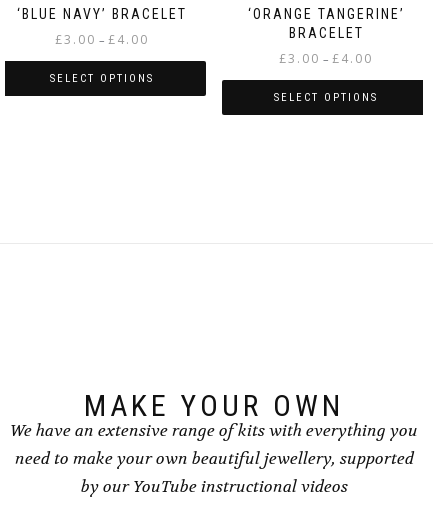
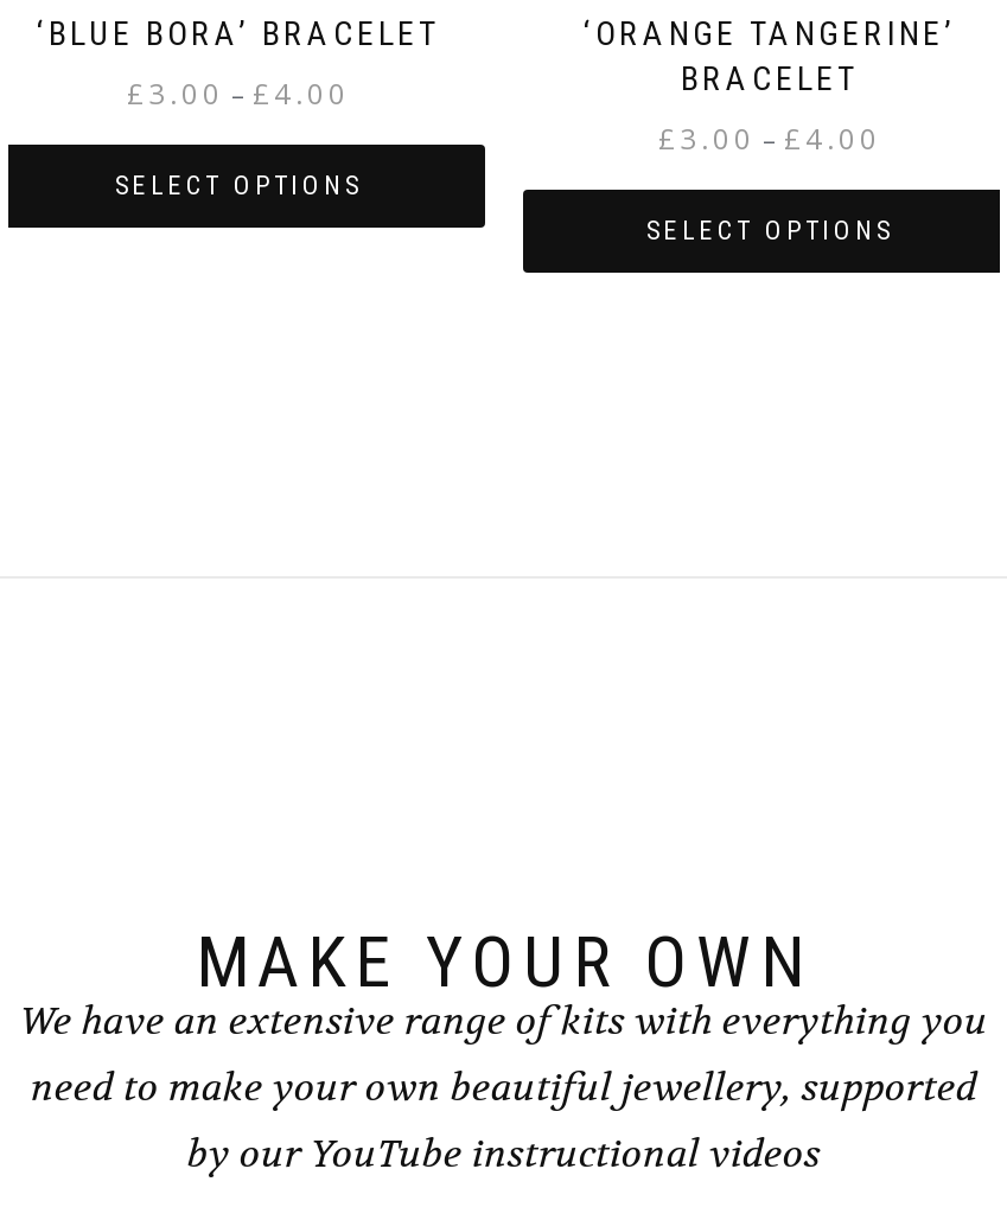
[17,6,187,22] ‘BLUE NAVY’ BRACELET -> [37,15,440,53] ‘BLUE BORA’ BRACELET

